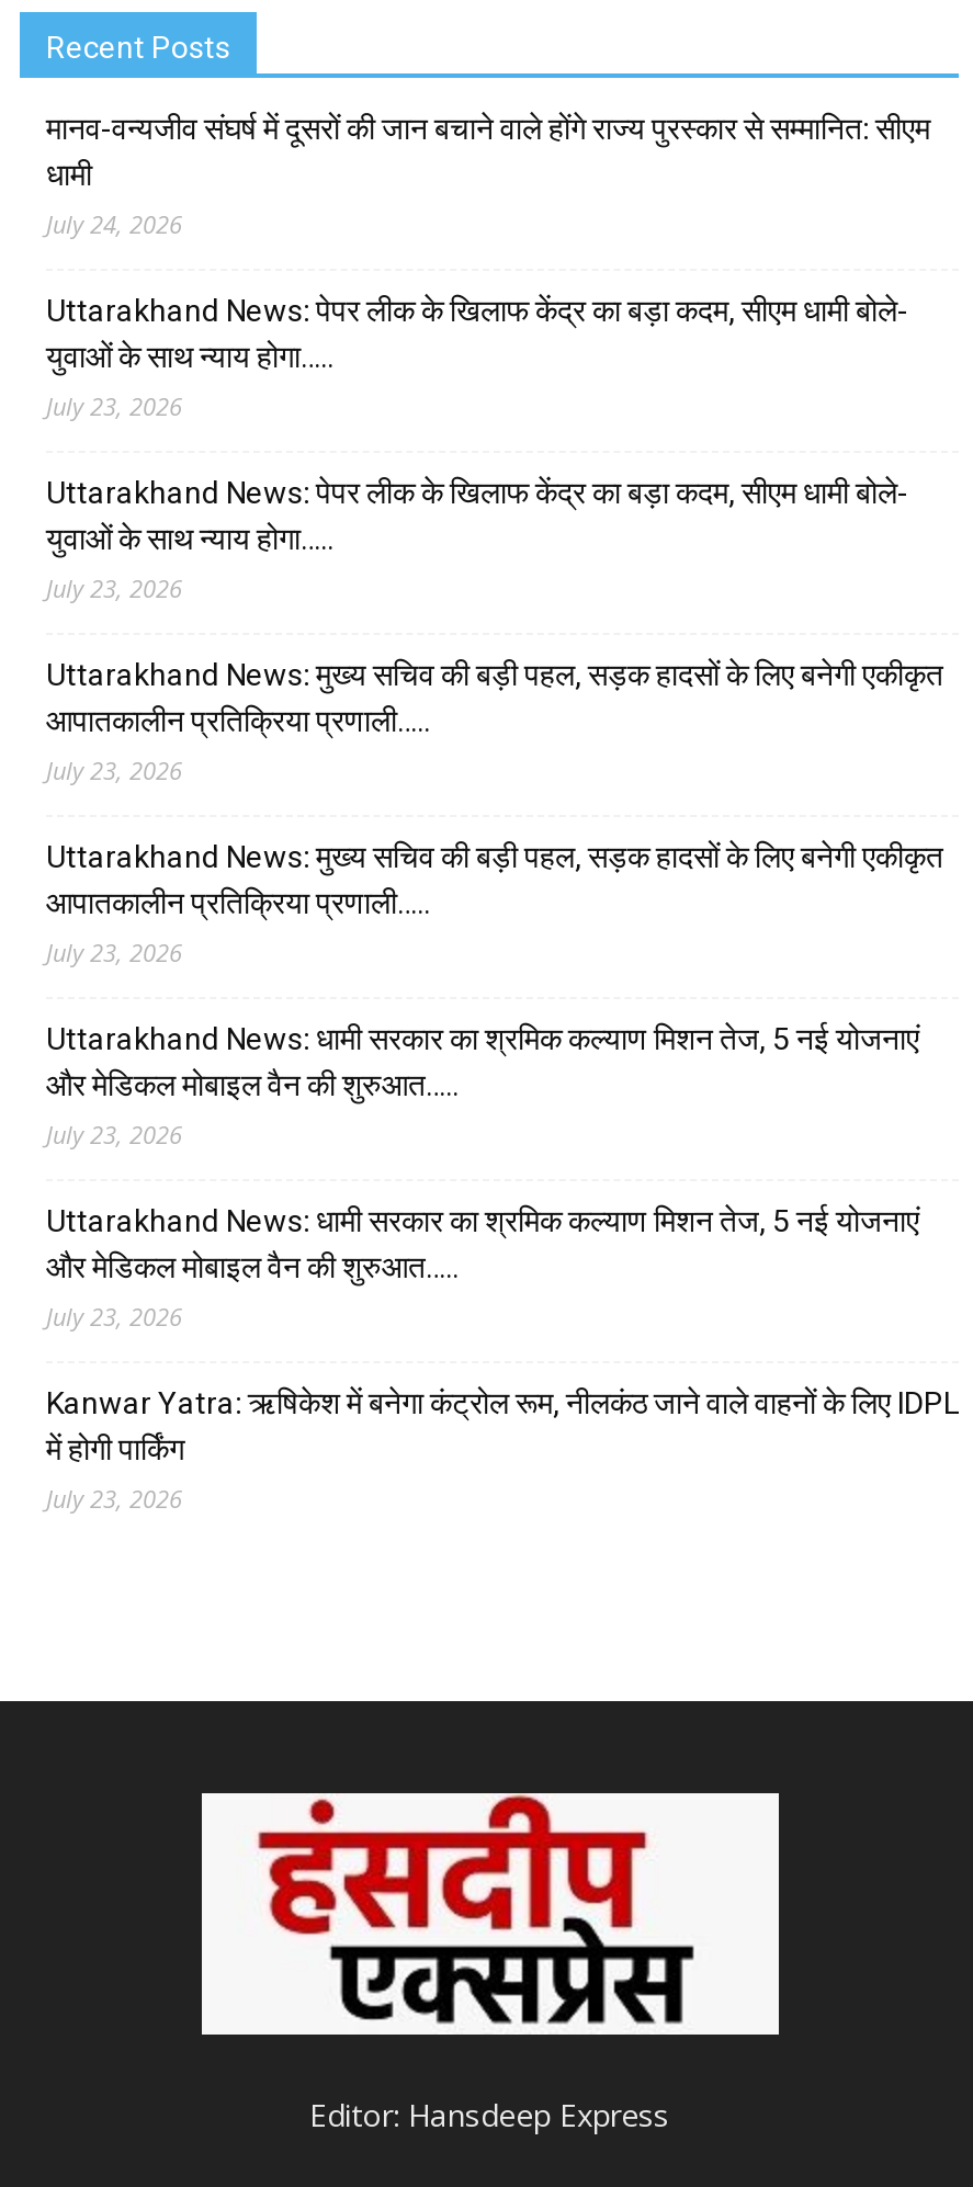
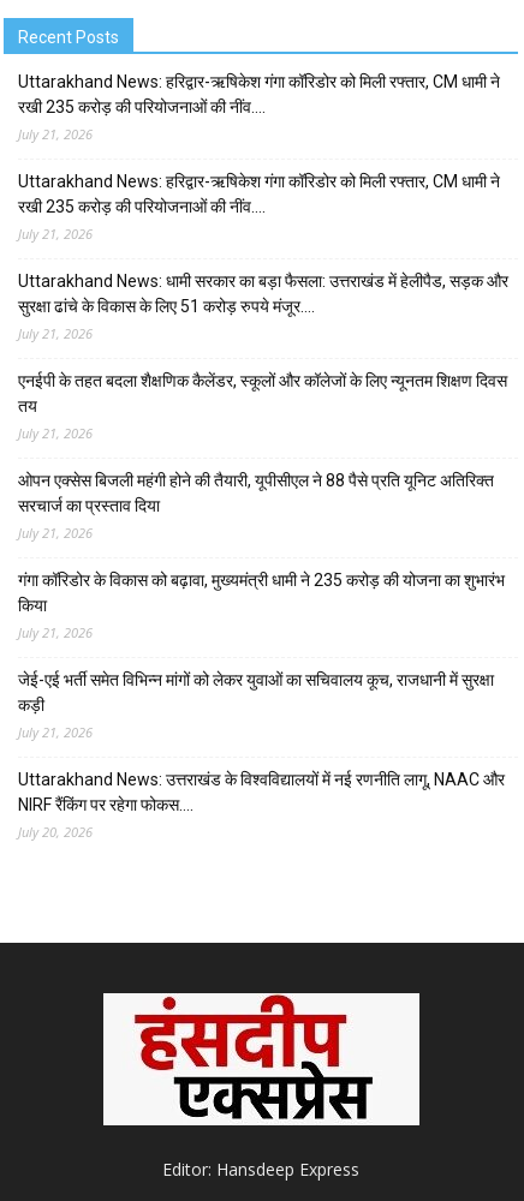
[46,112,930,241] मानव-वन्यजीव संघर्ष में दूसरों की जान बचाने वाले होंगे राज्य पुरस्कार से सम्मानित: सीएम | धामी | July 24, 2026 -> [18,73,500,143] Uttarakhand News: हरिद्वार-ऋषिकेश गंगा कॉरिडोर को मिली रफ्तार, CM धामी ने | रखी 235 करोड़ की परियोजनाओं की नींव…. | July 21, 2026
[46,294,908,423] Uttarakhand News: पेपर लीक के खिलाफ केंद्र का बड़ा कदम, सीएम धामी बोले- | युवाओं के साथ न्याय होगा….. | July 23, 2026 -> [18,172,500,243] Uttarakhand News: हरिद्वार-ऋषिकेश गंगा कॉरिडोर को मिली रफ्तार, CM धामी ने | रखी 235 करोड़ की परियोजनाओं की नींव…. | July 21, 2026
[46,476,908,605] Uttarakhand News: पेपर लीक के खिलाफ केंद्र का बड़ा कदम, सीएम धामी बोले- | युवाओं के साथ न्याय होगा….. | July 23, 2026 -> [18,272,508,343] Uttarakhand News: धामी सरकार का बड़ा फैसला: उत्तराखंड में हेलीपैड, सड़क और | सुरक्षा ढांचे के विकास के लिए 51 करोड़ रुपये मंजूर…. | July 21, 2026
[46,658,943,787] Uttarakhand News: मुख्य सचिव की बड़ी पहल, सड़क हादसों के लिए बनेगी एकीकृत | आपातकालीन प्रतिक्रिया प्रणाली….. | July 23, 2026 -> [18,372,507,442] एनईपी के तहत बदला शैक्षणिक कैलेंडर, स्कूलों और कॉलेजों के लिए न्यूनतम शिक्षण दिवस | तय | July 21, 2026
[46,840,943,969] Uttarakhand News: मुख्य सचिव की बड़ी पहल, सड़क हादसों के लिए बनेगी एकीकृत | आपातकालीन प्रतिक्रिया प्रणाली….. | July 23, 2026 -> [18,471,494,542] ओपन एक्सेस बिजली महंगी होने की तैयारी, यूपीसीएल ने 88 पैसे प्रति यूनिट अतिरिक्त | सरचार्ज का प्रस्ताव दिया | July 21, 2026
[46,1022,919,1151] Uttarakhand News: धामी सरकार का श्रमिक कल्याण मिशन तेज, 5 नई योजनाएं | और मेडिकल मोबाइल वैन की शुरुआत….. | July 23, 2026 -> [18,571,505,642] गंगा कॉरिडोर के विकास को बढ़ावा, मुख्यमंत्री धामी ने 235 करोड़ की योजना का शुभारंभ | किया | July 21, 2026
[46,1204,919,1333] Uttarakhand News: धामी सरकार का श्रमिक कल्याण मिशन तेज, 5 नई योजनाएं | और मेडिकल मोबाइल वैन की शुरुआत….. | July 23, 2026 -> [18,671,494,741] जेई-एई भर्ती समेत विभिन्न मांगों को लेकर युवाओं का सचिवालय कूच, राजधानी में सुरक्षा | कड़ी | July 21, 2026
[46,1386,959,1516] Kanwar Yatra: ऋषिकेश में बनेगा कंट्रोल रूम, नीलकंठ जाने वाले वाहनों के लिए IDPL | में होगी पार्किंग | July 23, 2026 -> [18,770,505,841] Uttarakhand News: उत्तराखंड के विश्वविद्यालयों में नई रणनीति लागू, NAAC और | NIRF रैंकिंग पर रहेगा फोकस…. | July 20, 2026

